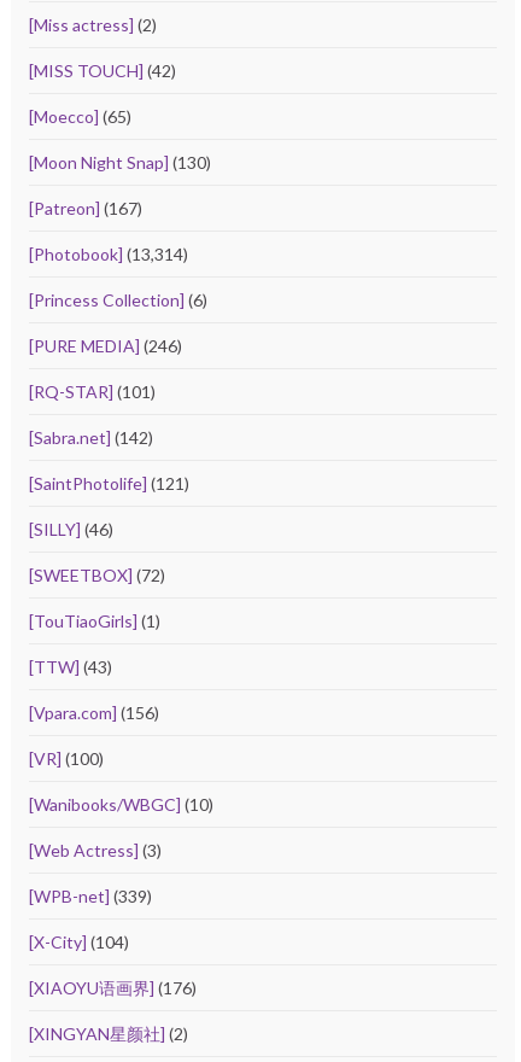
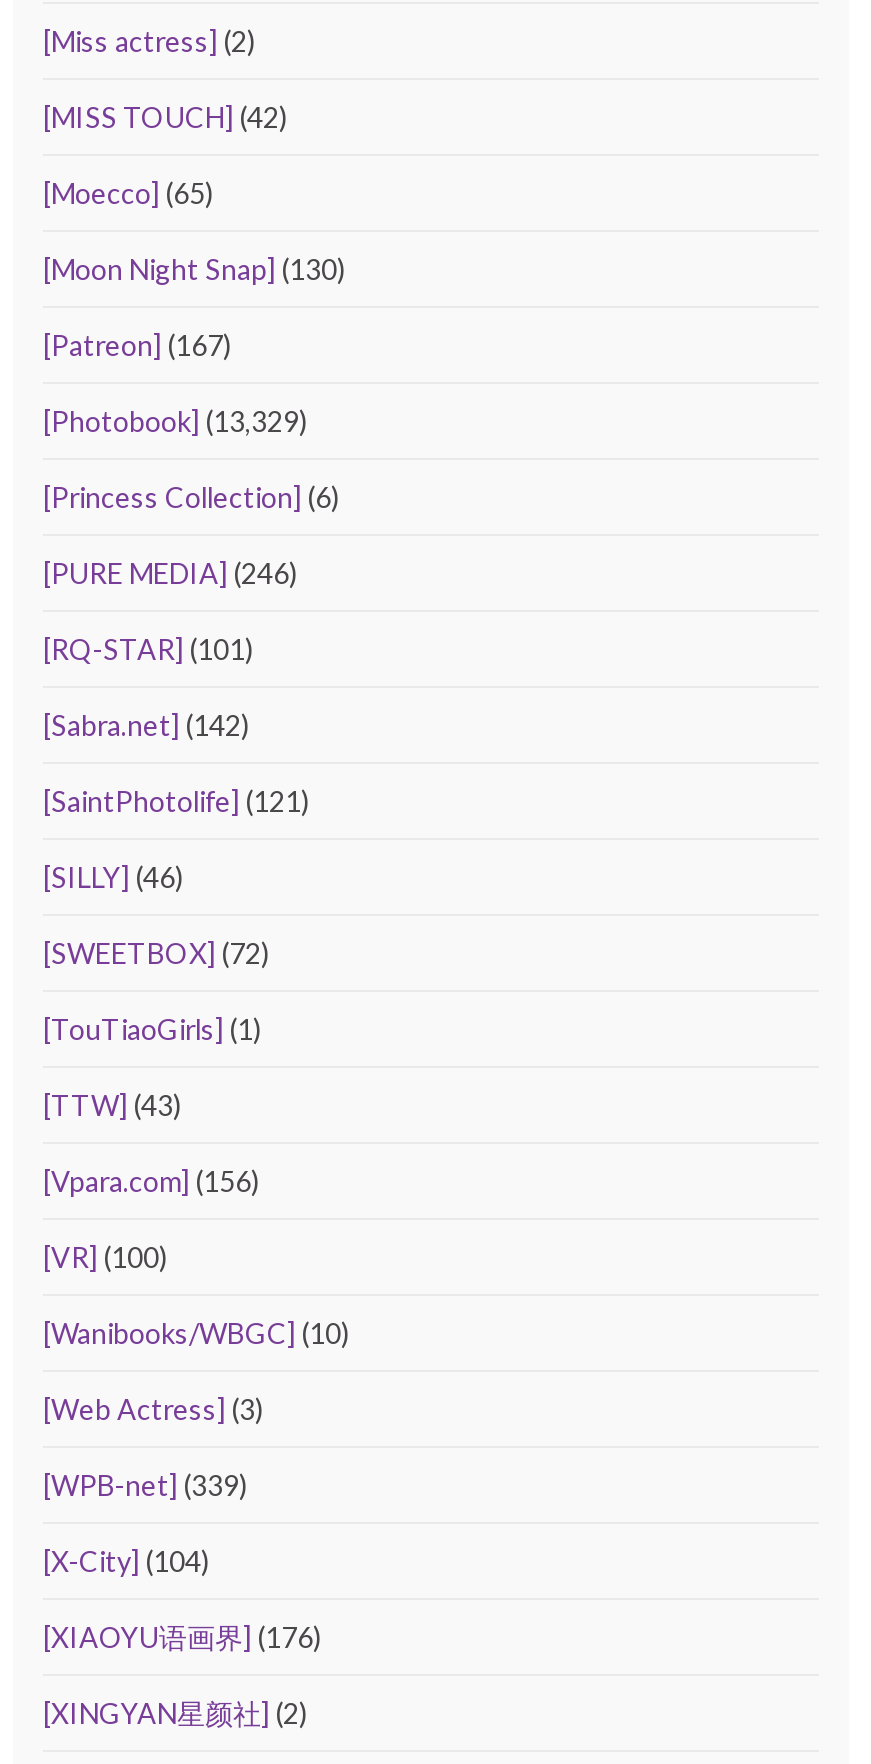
[29,244,188,265] [Photobook] (13,314) -> [43,405,307,439] [Photobook] (13,329)

